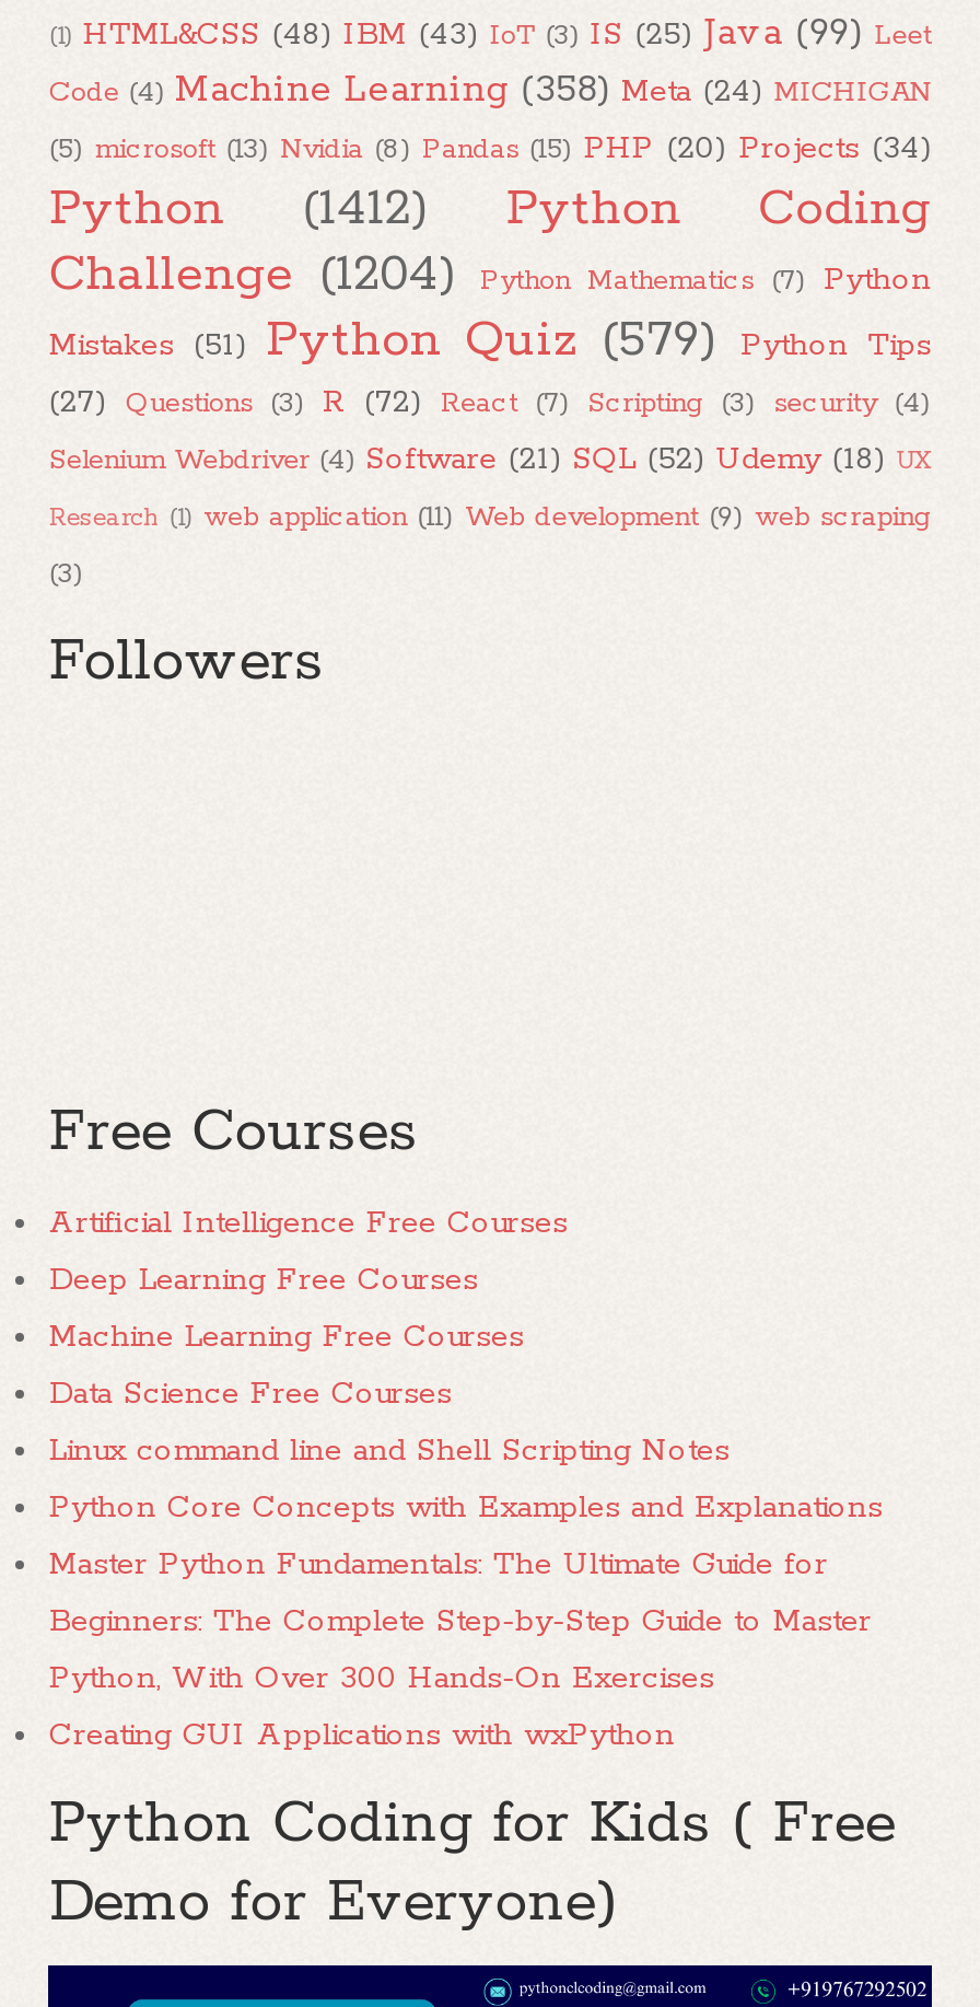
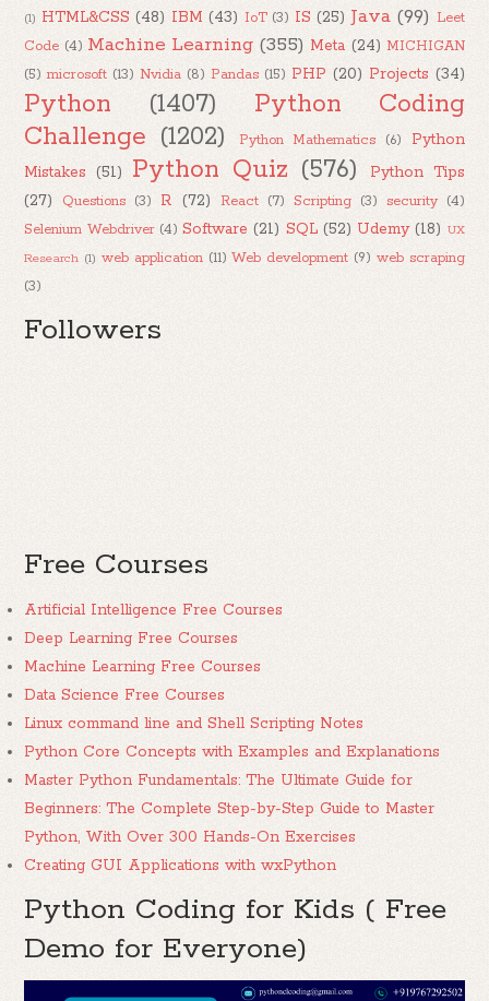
[49,65,931,113] Code (4) Machine Learning (358) Meta (24) MICHIGAN -> [24,32,465,56] Code (4) Machine Learning (355) Meta (24) MICHIGAN
[49,176,931,240] Python (1412) Python Coding -> [24,88,465,120] Python (1407) Python Coding
[49,242,456,305] Challenge (1204) -> [24,121,226,152] Challenge (1202)
[480,259,931,299] Python Mathematics (7) Python -> [239,129,465,149] Python Mathematics (6) Python
[49,308,717,371] Mistakes (51) Python Quiz (579) -> [24,153,358,185] Mistakes (51) Python Quiz (576)

